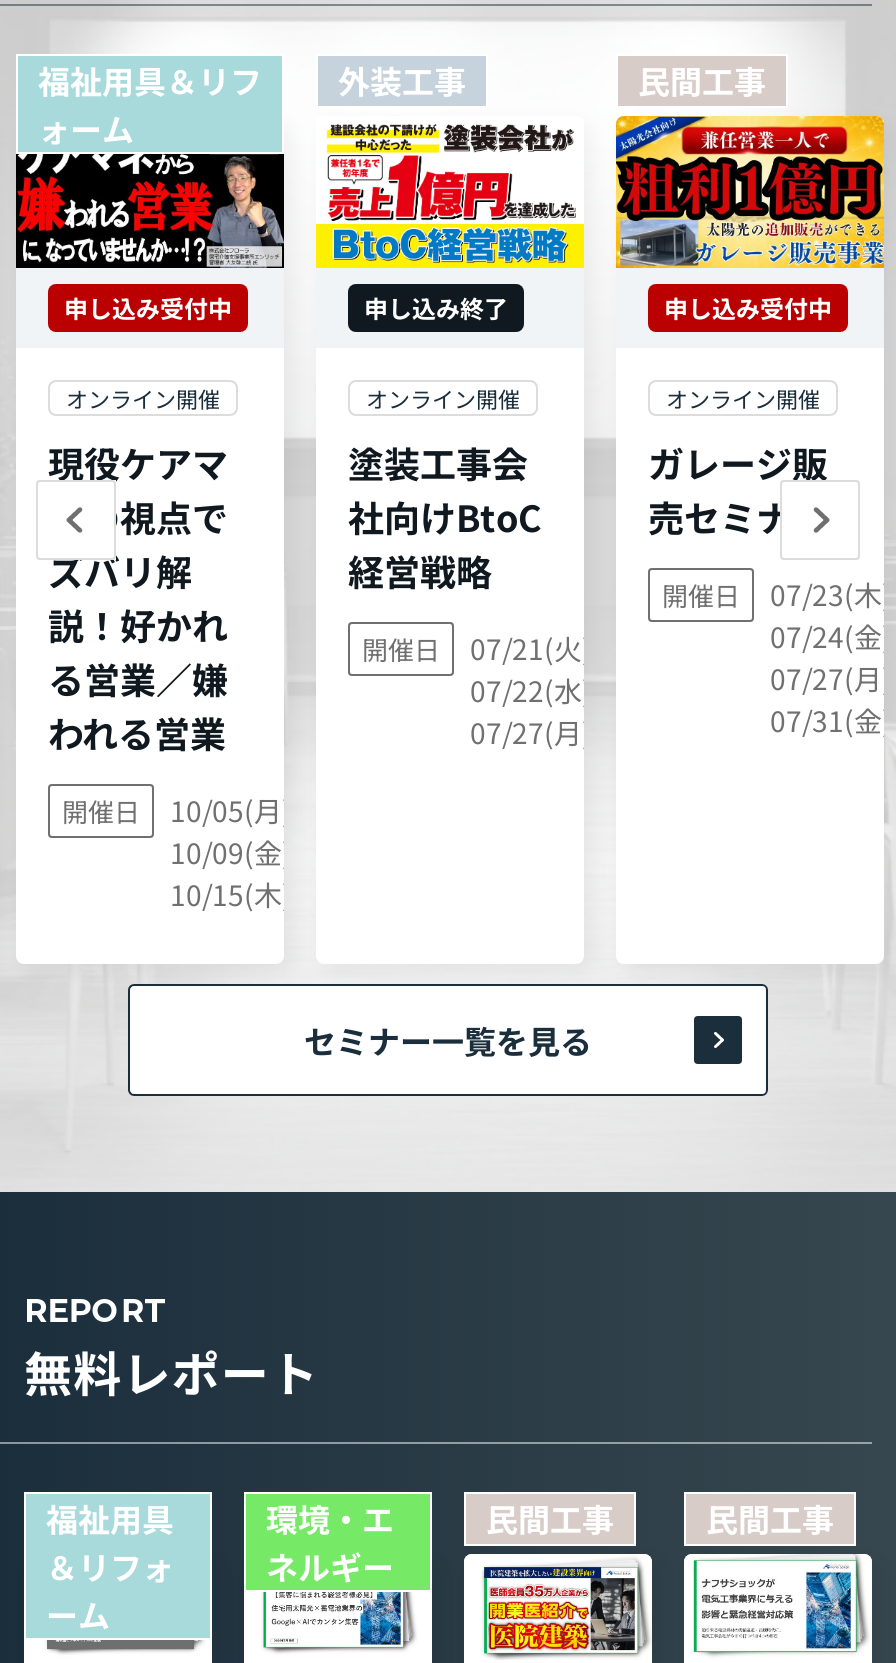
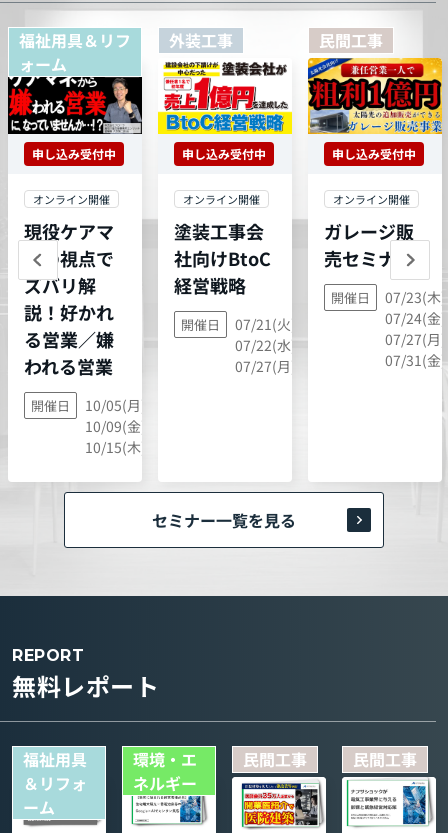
[364,290,508,324] 申し込み終了 -> [182,145,266,162] 申し込み受付中

